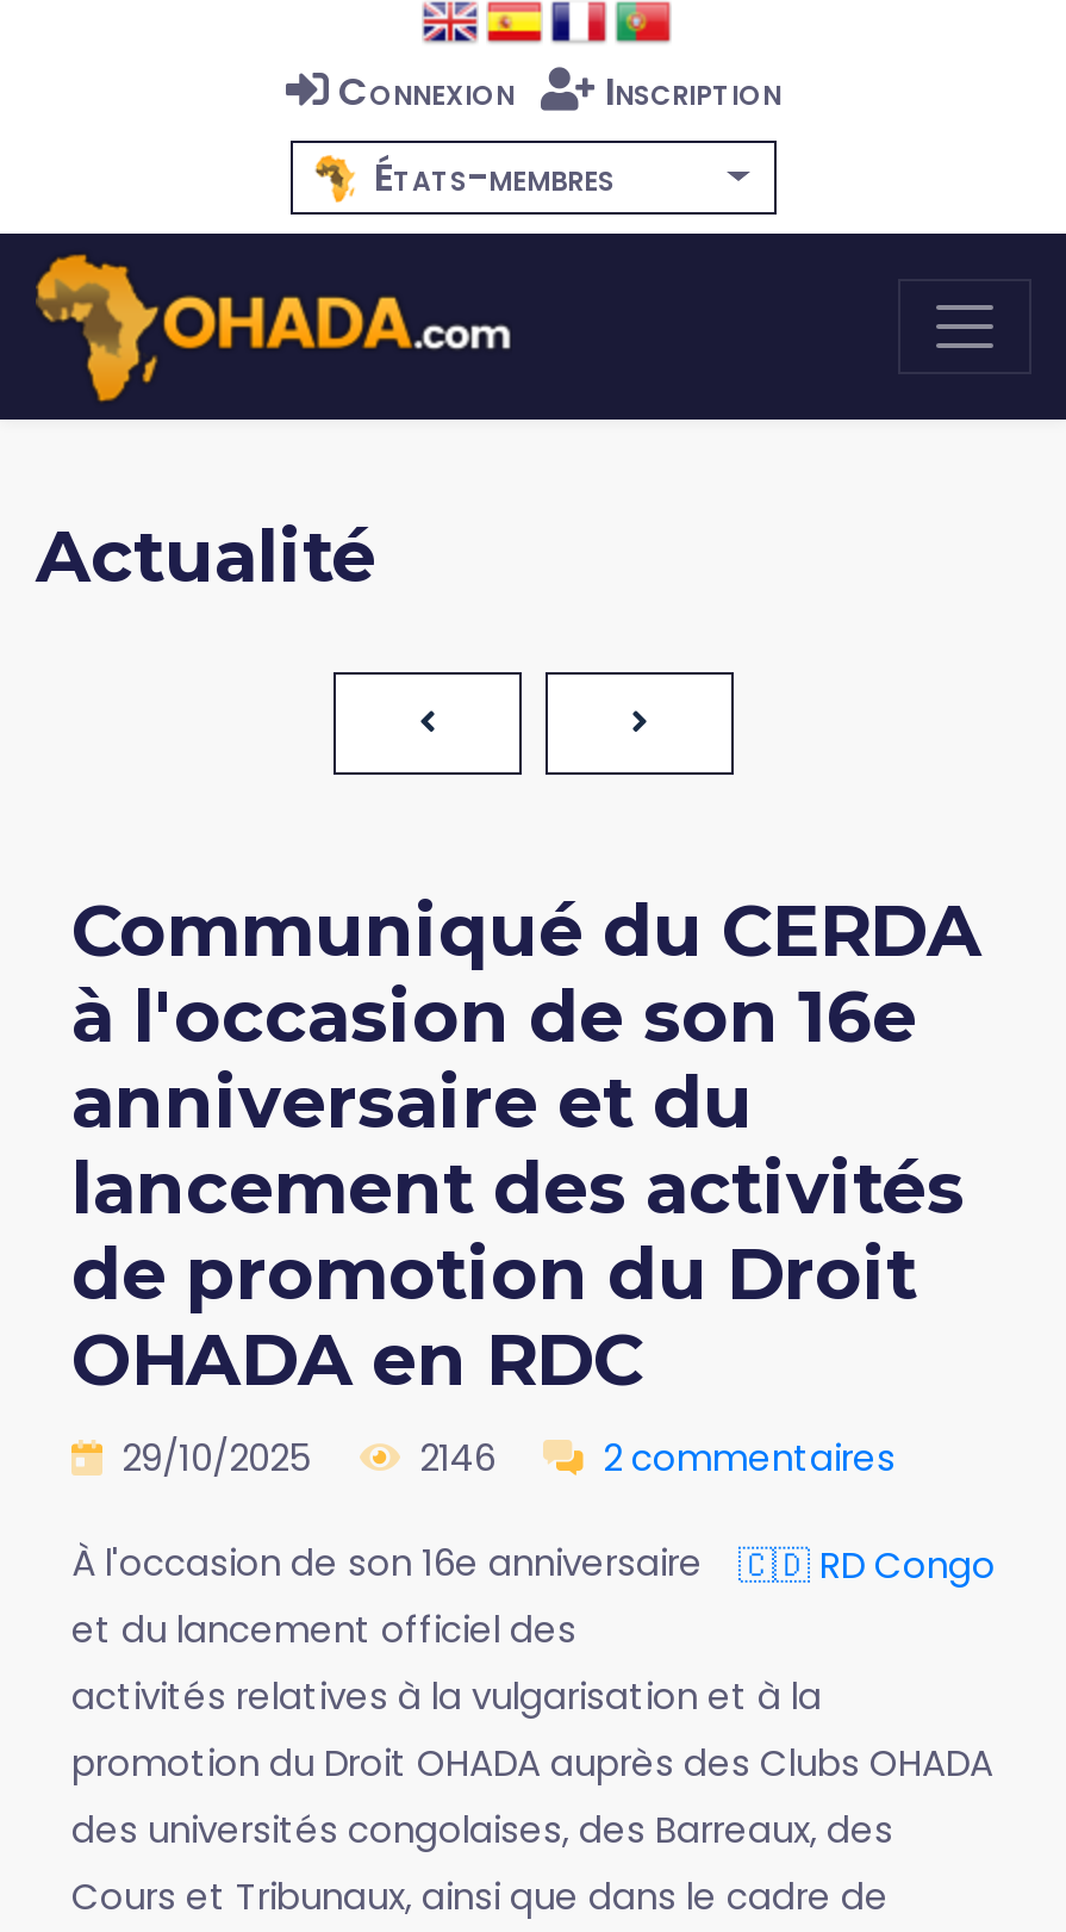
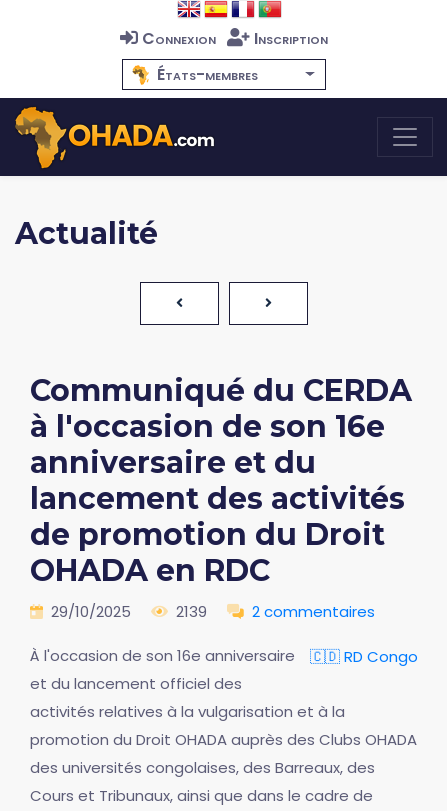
[419,1433,495,1483] 2146 -> [176,601,207,622] 2139

